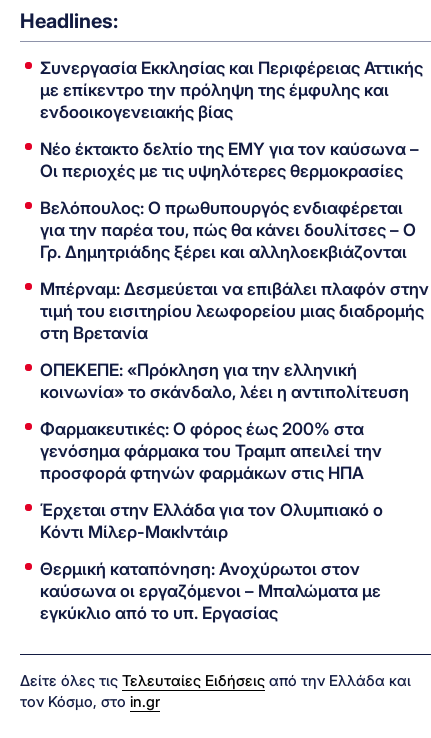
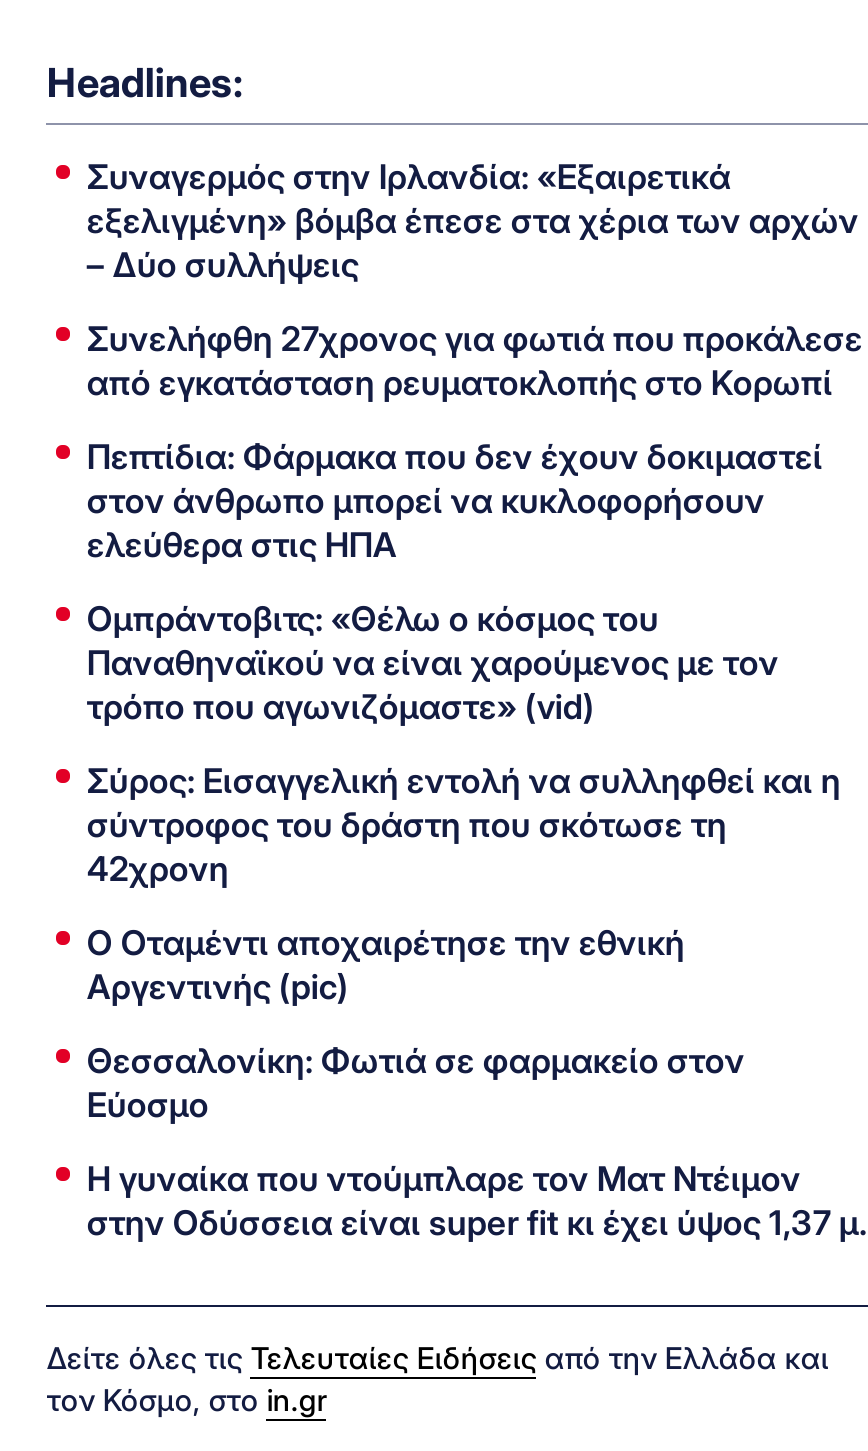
[40,58,423,122] Συνεργασία Εκκλησίας και Περιφέρειας Αττικής | με επίκεντρο την πρόληψη της έμφυλης και | ενδοοικογενειακής βίας -> [87,157,859,285] Συναγερμός στην Ιρλανδία: «Εξαιρετικά | εξελιγμένη» βόμβα έπεσε στα χέρια των αρχών | – Δύο συλλήψεις
[40,139,419,181] Νέο έκτακτο δελτίο της ΕΜΥ για τον καύσωνα – | Οι περιοχές με τις υψηλότερες θερμοκρασίες -> [87,319,863,403] Συνελήφθη 27χρονος για φωτιά που προκάλεσε | από εγκατάσταση ρευματοκλοπής στο Κορωπί
[40,198,416,262] Βελόπουλος: Ο πρωθυπουργός ενδιαφέρεται | για την παρέα του, πώς θα κάνει δουλίτσες – Ο | Γρ. Δημητριάδης ξέρει και αλληλοεκβιάζονται -> [87,437,823,565] Πεπτίδια: Φάρμακα που δεν έχουν δοκιμαστεί | στον άνθρωπο μπορεί να κυκλοφορήσουν | ελεύθερα στις ΗΠΑ
[40,279,429,343] Μπέρναμ: Δεσμεύεται να επιβάλει πλαφόν στην | τιμή του εισιτηρίου λεωφορείου μιας διαδρομής | στη Βρετανία -> [87,599,779,727] Ομπράντοβιτς: «Θέλω ο κόσμος του | Παναθηναϊκού να είναι χαρούμενος με τον | τρόπο που αγωνιζόμαστε» (vid)
[40,360,409,402] ΟΠΕΚΕΠΕ: «Πρόκληση για την ελληνική | κοινωνία» το σκάνδαλο, λέει η αντιπολίτευση -> [87,761,841,889] Σύρος: Εισαγγελική εντολή να συλληφθεί και η | σύντροφος του δράστη που σκότωσε τη | 42χρονη
[40,419,382,483] Φαρμακευτικές: Ο φόρος έως 200% στα | γενόσημα φάρμακα του Τραμπ απειλεί την | προσφορά φτηνών φαρμάκων στις ΗΠΑ -> [87,923,685,1007] Ο Οταμέντι αποχαιρέτησε την εθνική | Αργεντινής (pic)
[40,500,383,542] Έρχεται στην Ελλάδα για τον Ολυμπιακό ο | Κόντι Μίλερ-ΜακΙντάιρ -> [87,1041,745,1125] Θεσσαλονίκη: Φωτιά σε φαρμακείο στον | Εύοσμο
[40,559,381,623] Θερμική καταπόνηση: Ανοχύρωτοι στον | καύσωνα οι εργαζόμενοι – Μπαλώματα με | εγκύκλιο από το υπ. Εργασίας -> [87,1159,867,1243] Η γυναίκα που ντούμπλαρε τον Ματ Ντέιμον | στην Οδύσσεια είναι super fit κι έχει ύψος 1,37 μ.

